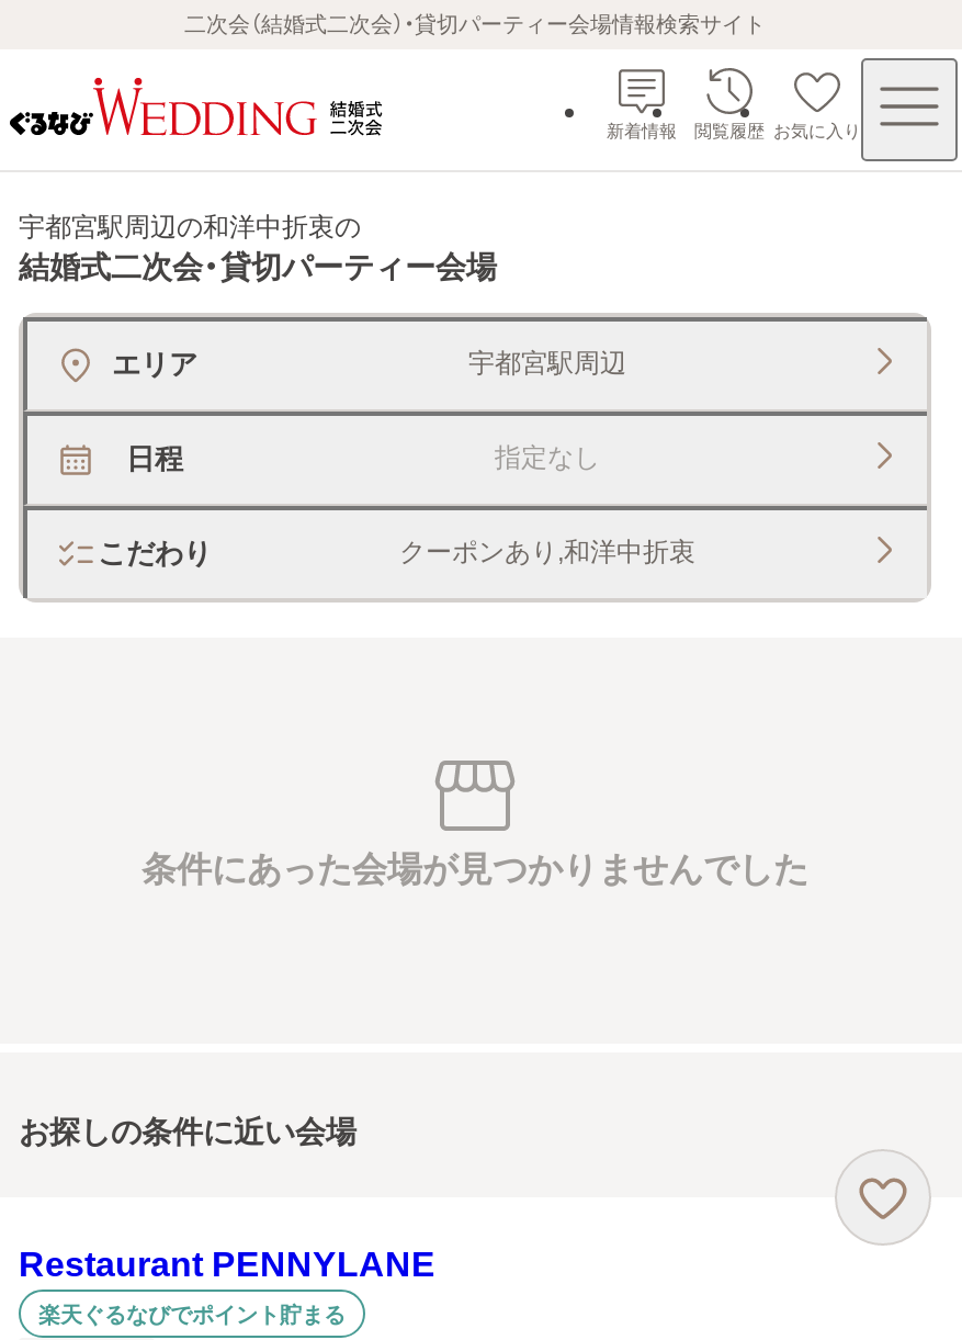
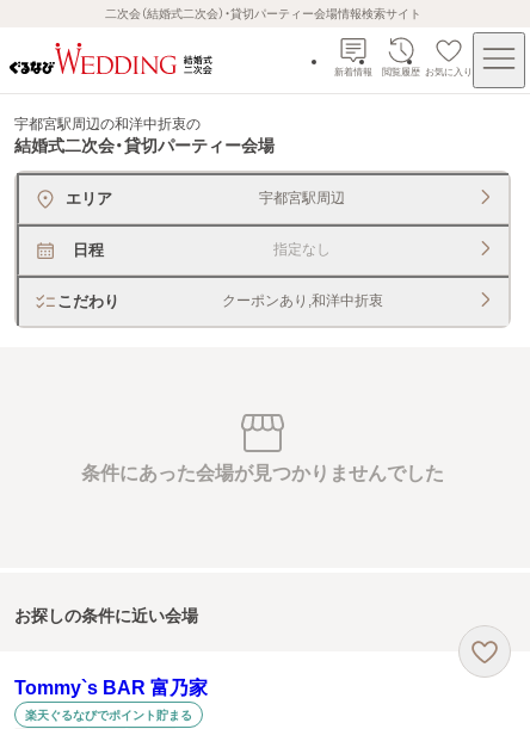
[19,1246,435,1283] Restaurant PENNYLANE -> [14,678,208,698] Tommy`s BAR 富乃家

